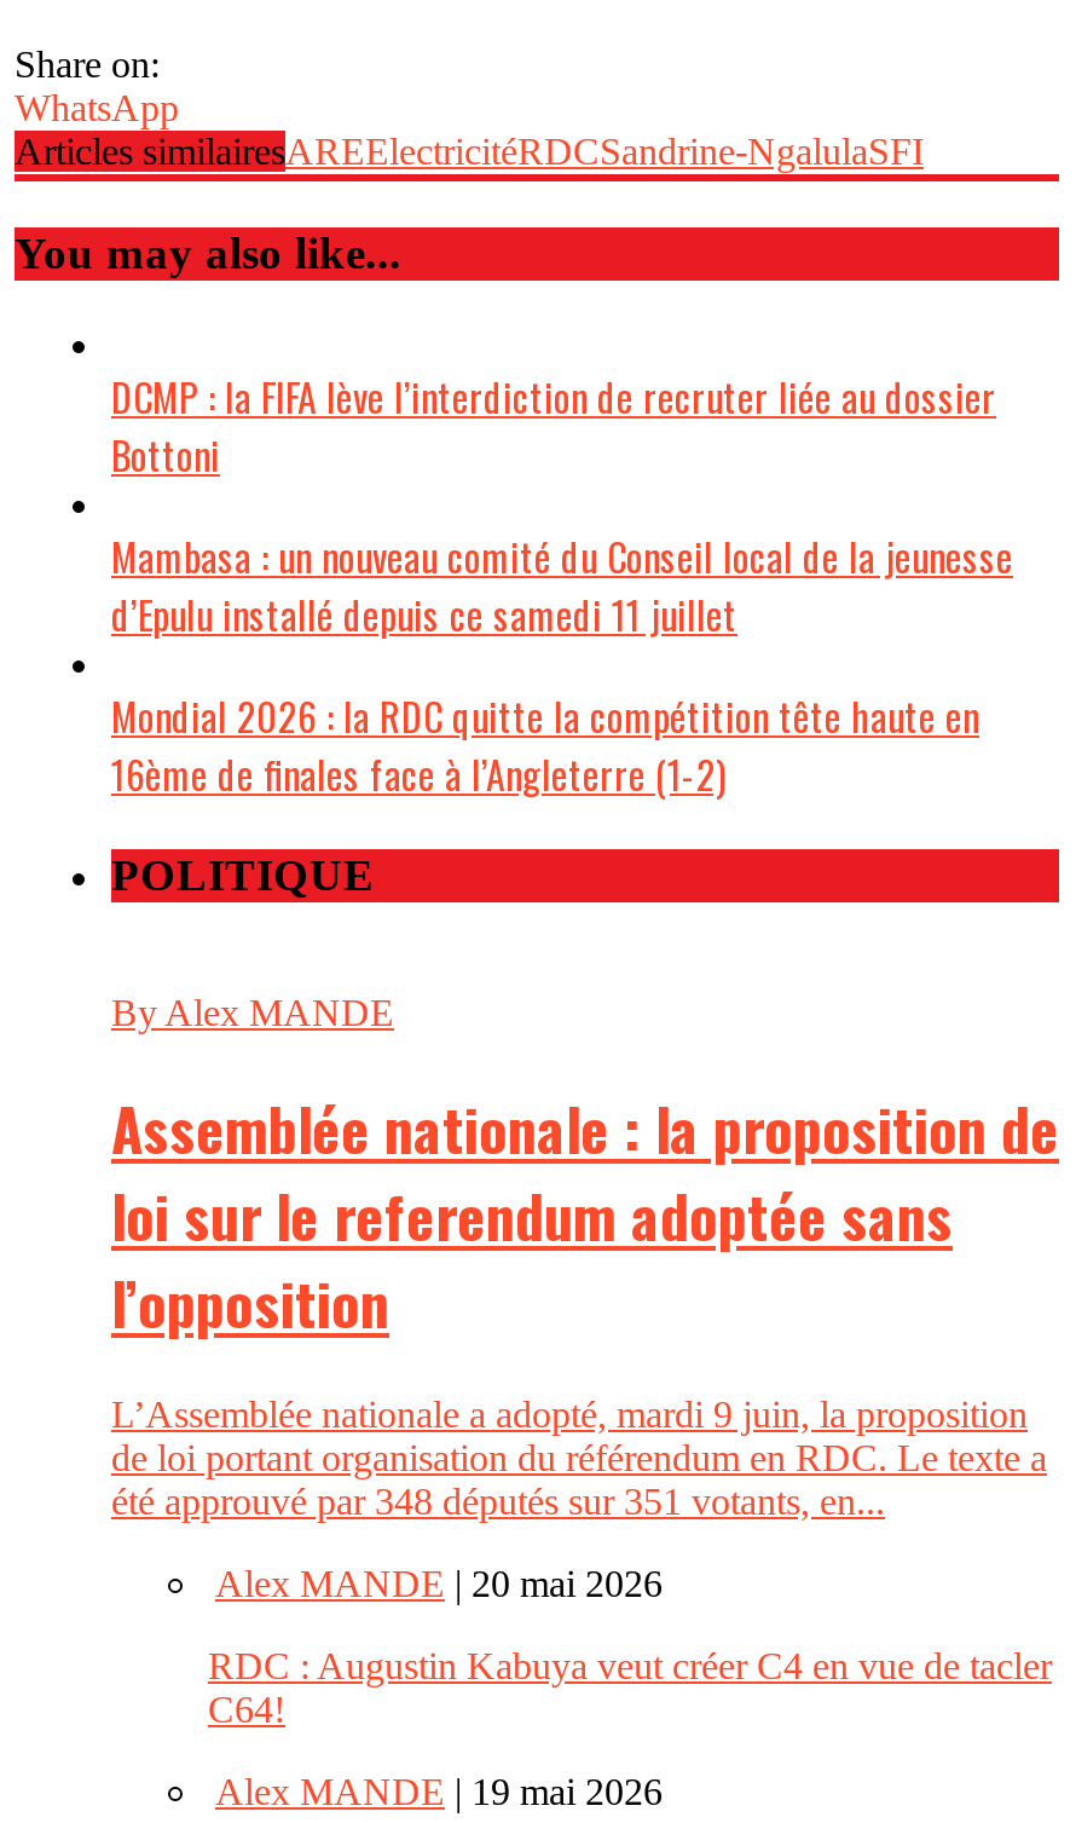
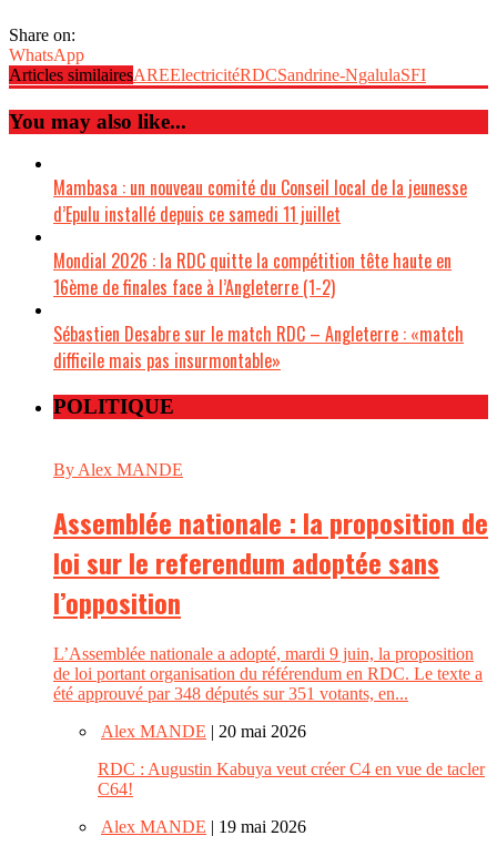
[111,368,996,485] DCMP : la FIFA lève l’interdiction de recruter liée au dossier | Bottoni -> none
moved [111,528,1013,804] -> [53,174,467,301]: Mambasa : un nouveau comité du Conseil local de la jeunesse | d’Epulu installé depuis ce samedi 11 juillet | Mondial 2026 : la RDC quitte la compétition tête haute en | 16ème de finales face à l’Angleterre (1-2)
none -> [53,321,464,374] Sébastien Desabre sur le match RDC – Angleterre : «match | difficile mais pas insurmontable»

